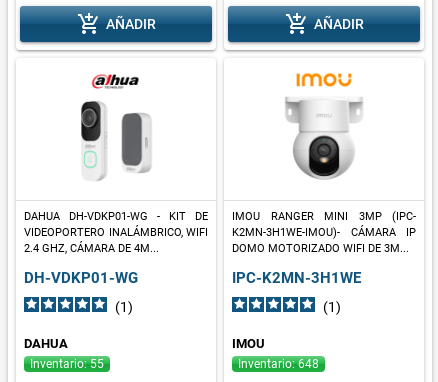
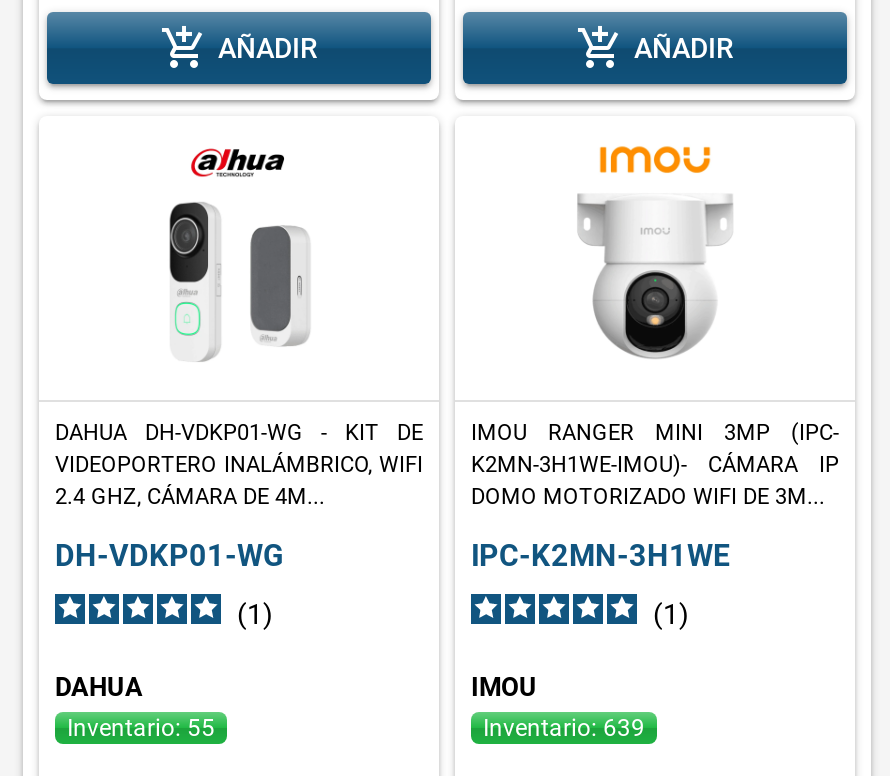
[238,357,319,371] Inventario: 648 -> [483,714,645,742] Inventario: 639

